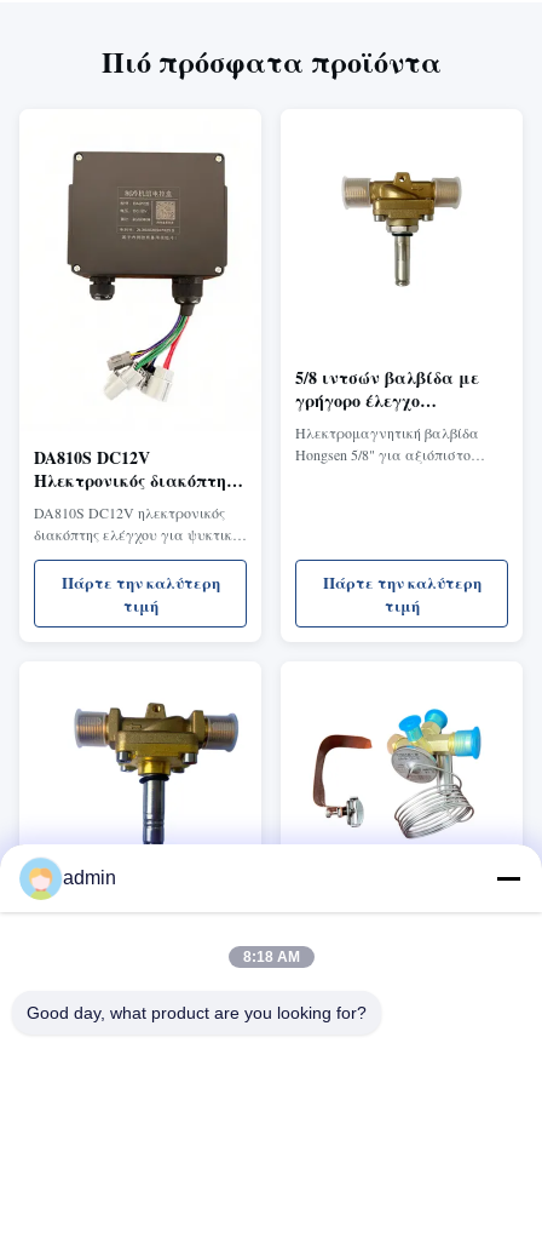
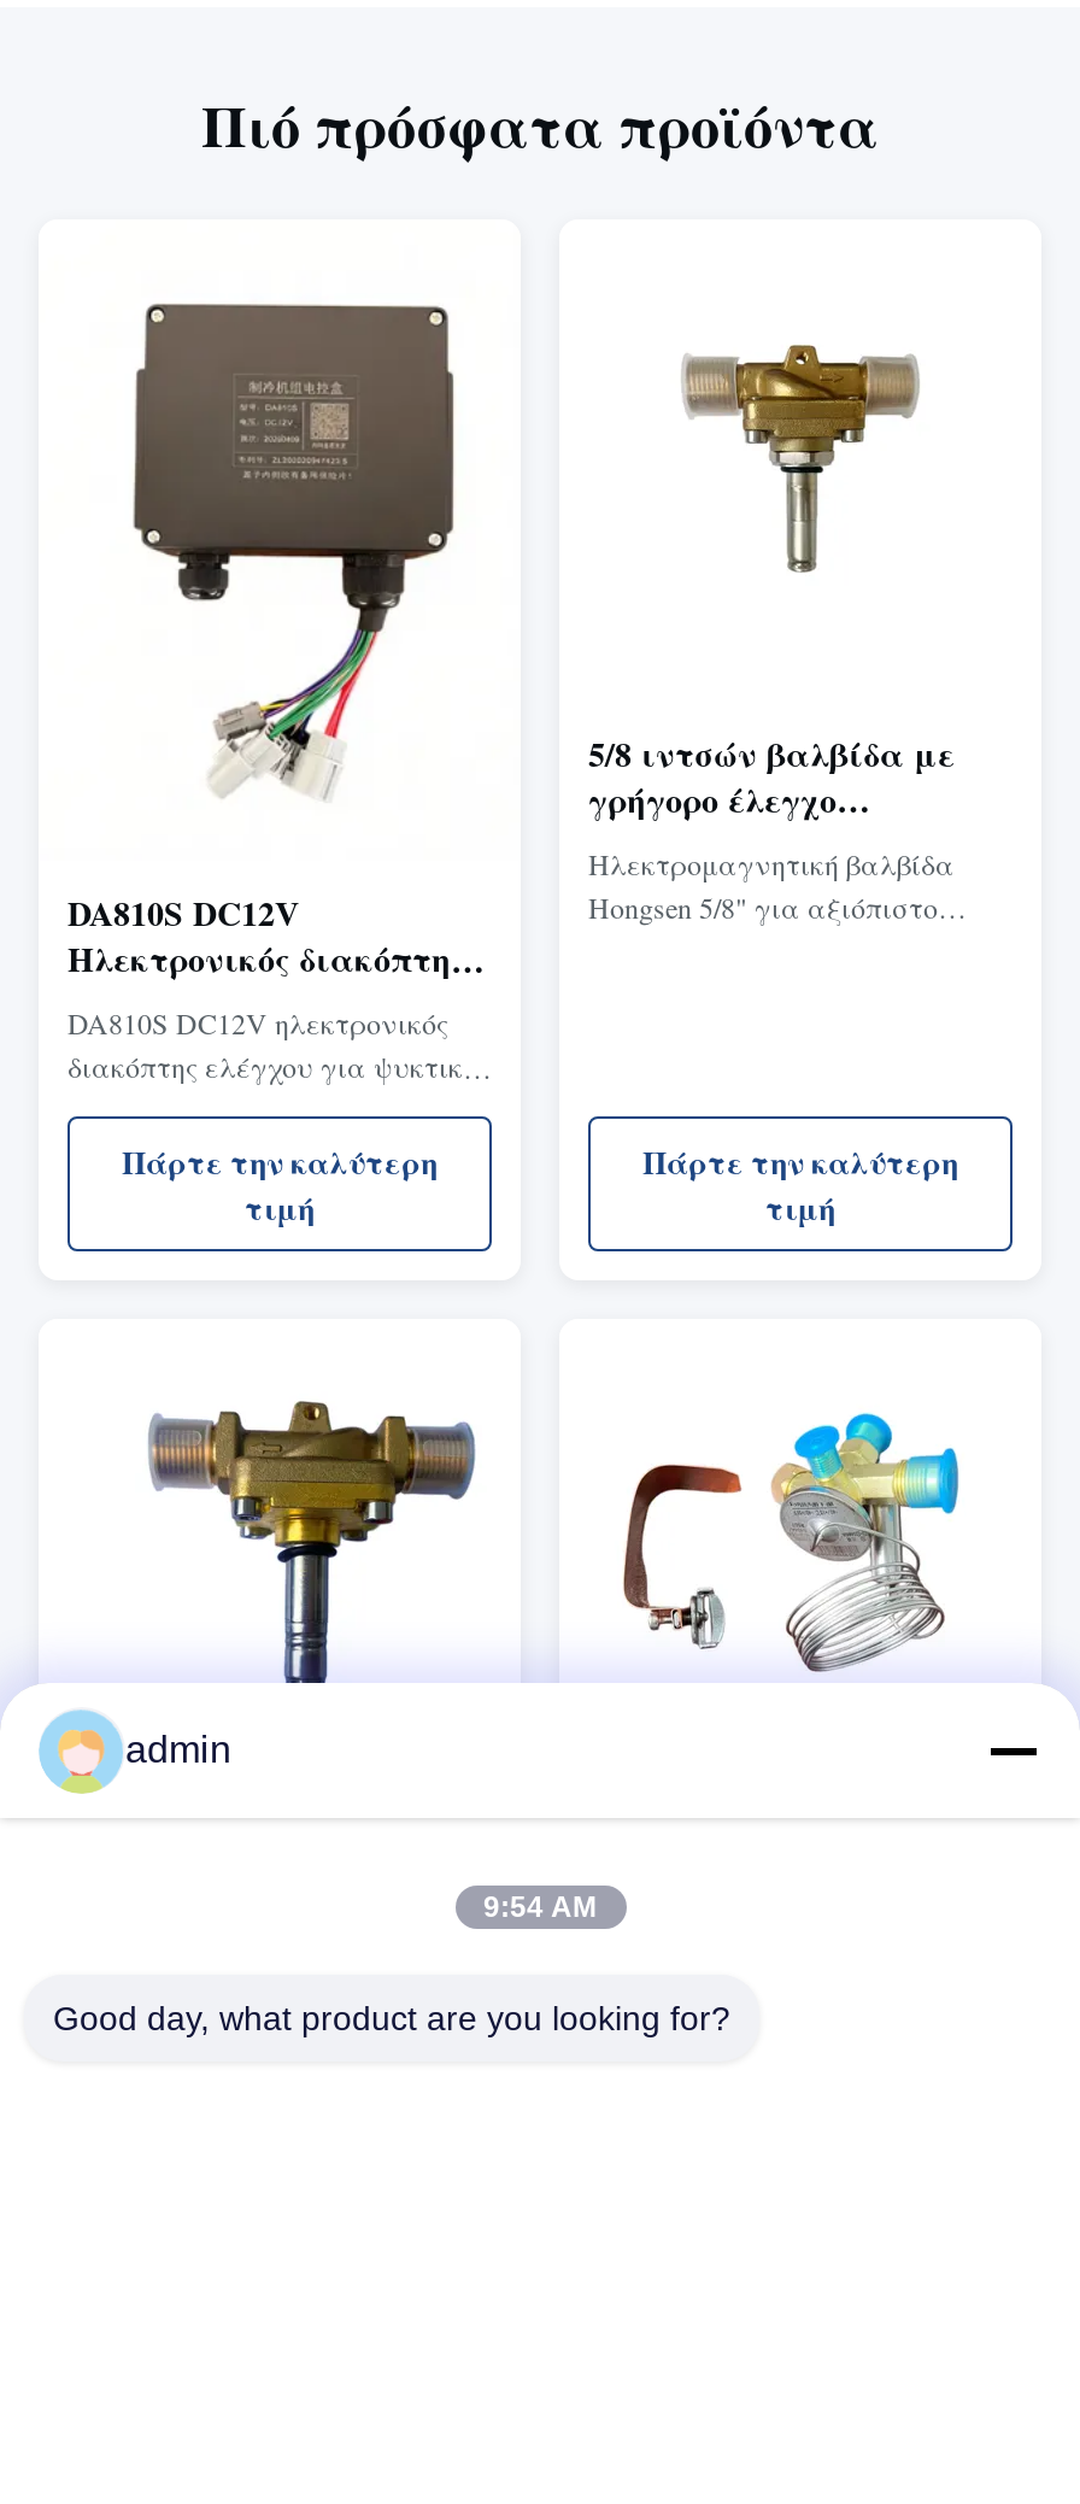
[243,949,299,965] 8:18 AM -> [483,1890,597,1924] 9:54 AM

